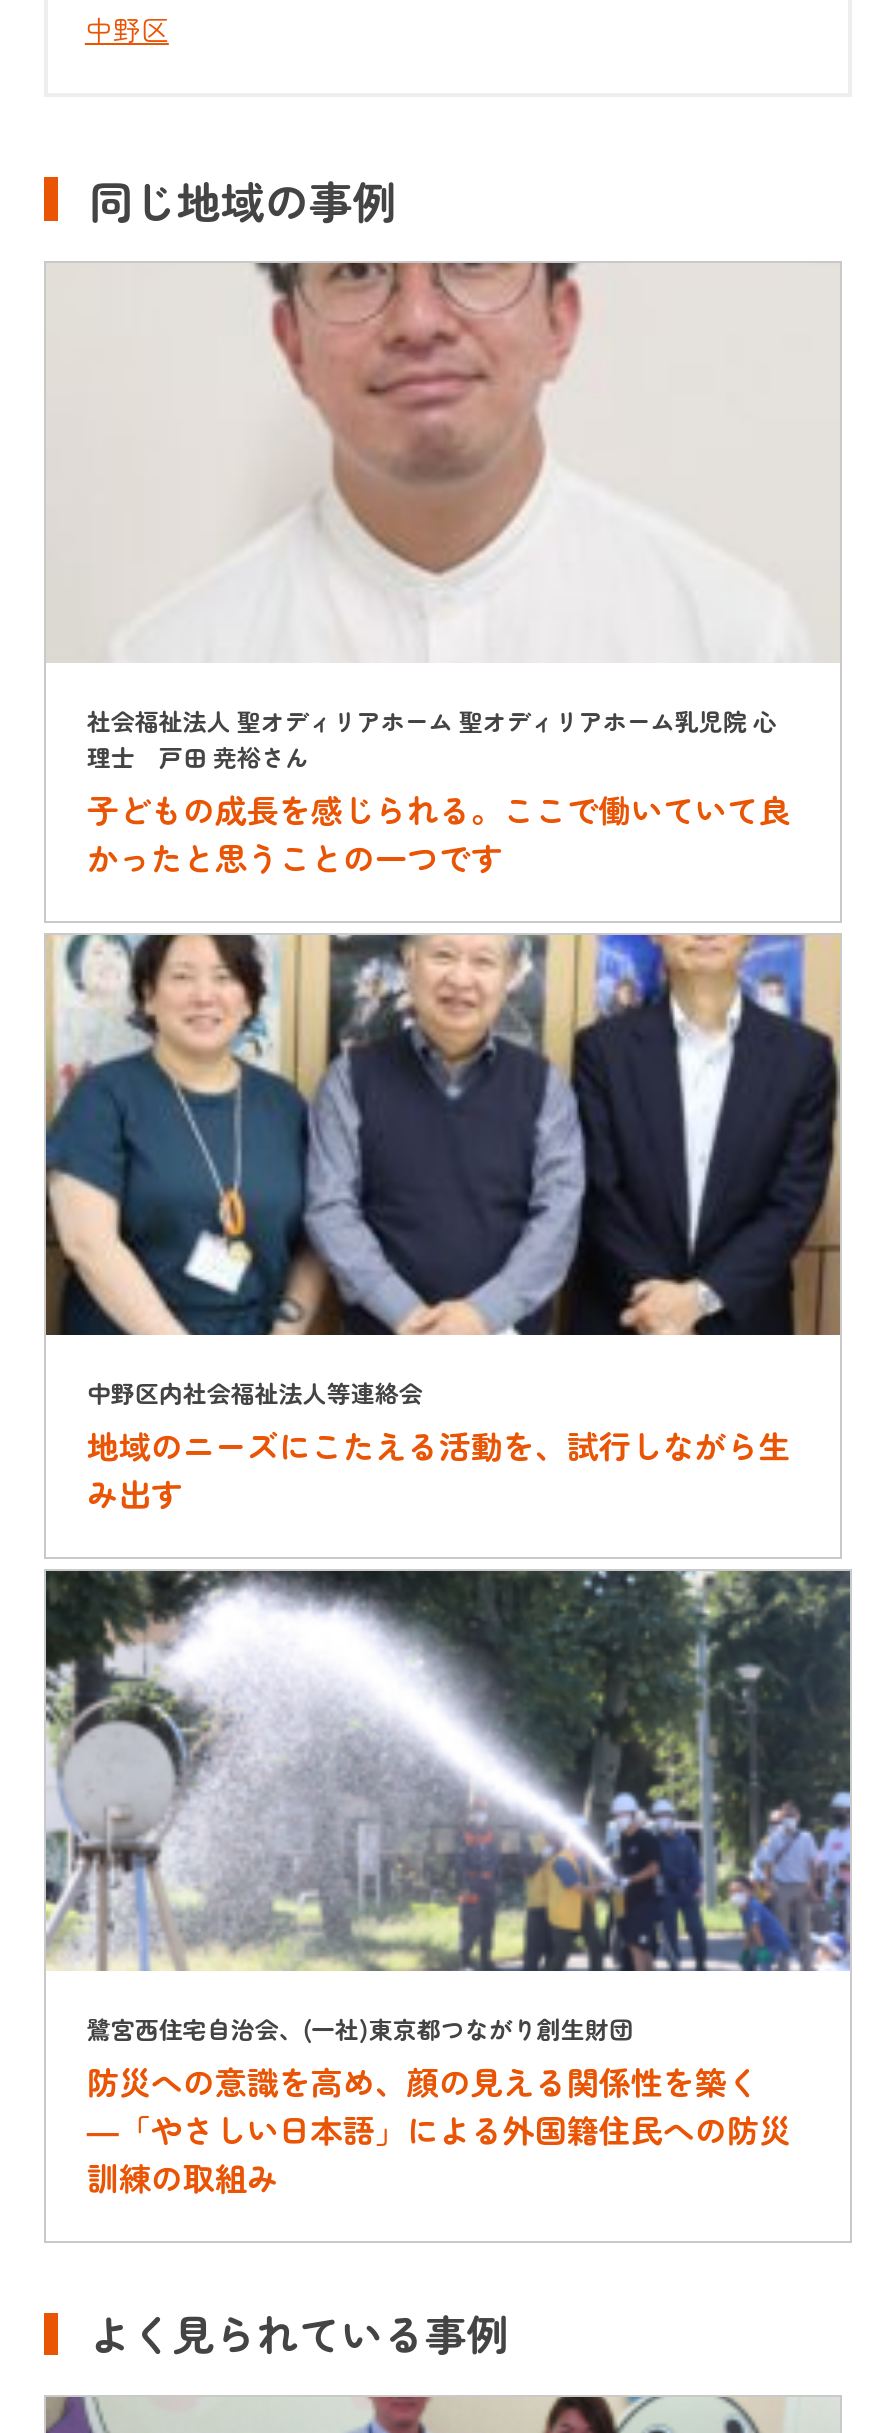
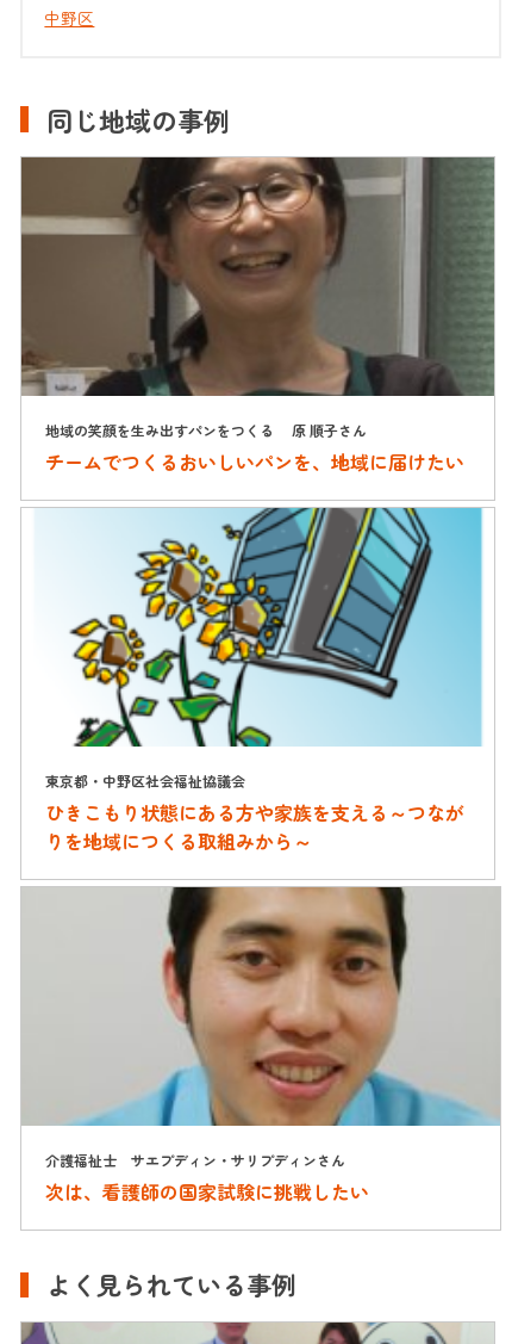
[46,261,840,881] [image] | 社会福祉法人 聖オディリアホーム 聖オディリアホーム乳児院 心 | 理士 戸田 尭裕さん | 子どもの成長を感じられる。ここで働いていて良 | かったと思うことの一つです -> [20,156,495,476] [image] | 地域の笑顔を生み出すパンをつくる 原 順子さん | チームでつくるおいしいパンを、地域に届けたい
[44,933,842,1517] [image] | 中野区内社会福祉法人等連絡会 | 地域のニーズにこたえる活動を、試行しながら生 | み出す -> [21,507,494,855] [image] | 東京都・中野区社会福祉協議会 | ひきこもり状態にある方や家族を支える～つなが | りを地域につくる取組みから～
[44,1569,850,2201] [image] | 鷺宮西住宅自治会、(一社)東京都つながり創生財団 | 防災への意識を高め、顔の見える関係性を築く | ―「やさしい日本語」による外国籍住民への防災 | 訓練の取組み -> [23,886,500,1206] [image] | 介護福祉士 サエプディン・サリプディンさん | 次は、看護師の国家試験に挑戦したい

